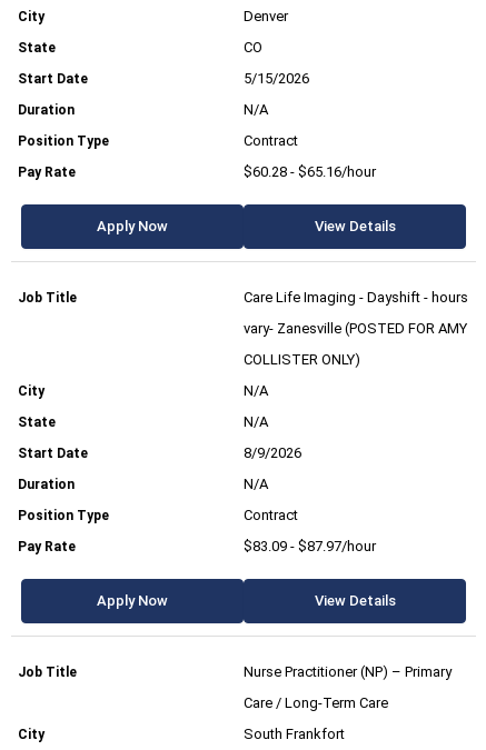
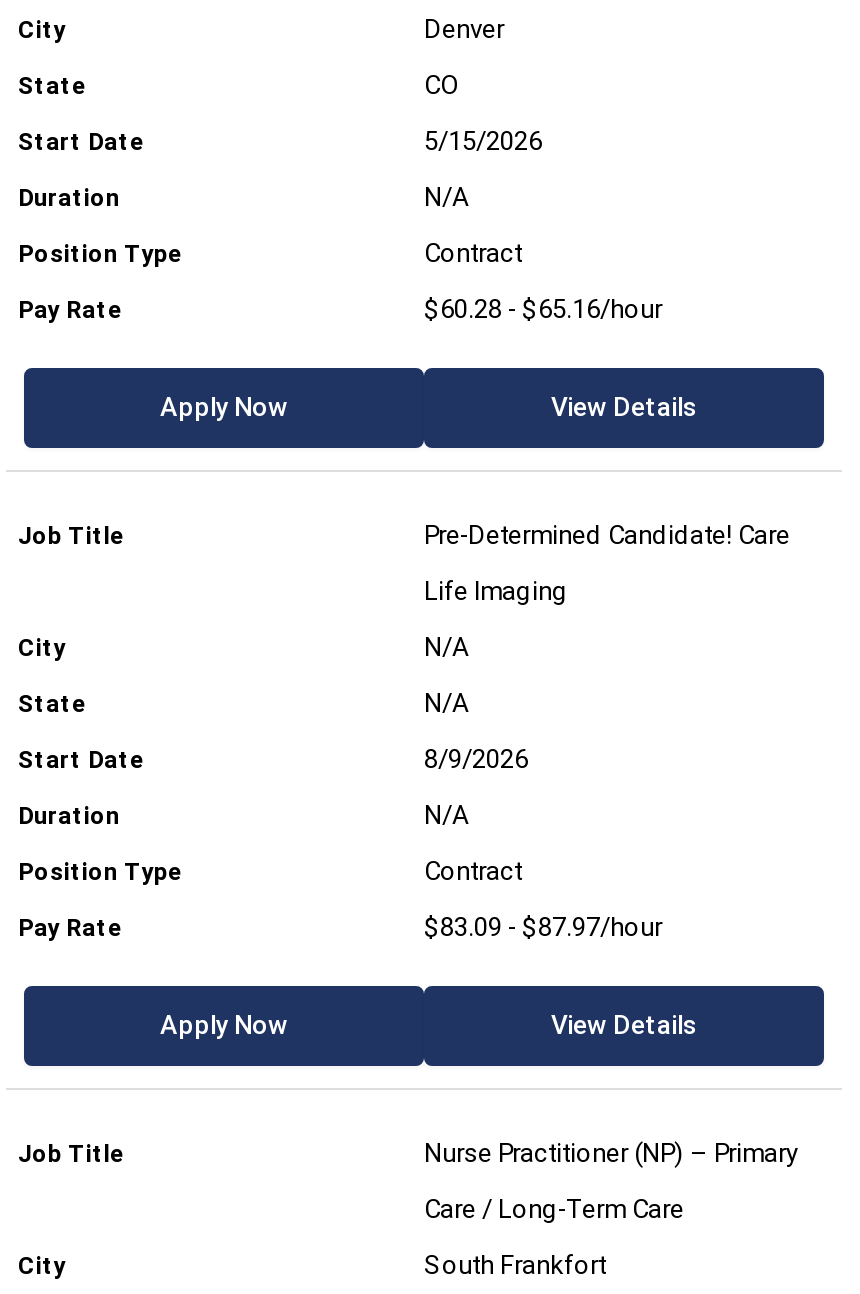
[244,288,468,367] Care Life Imaging - Dayshift - hours | vary- Zanesville (POSTED FOR AMY | COLLISTER ONLY) -> [424,519,790,605] Pre-Determined Candidate! Care | Life Imaging

